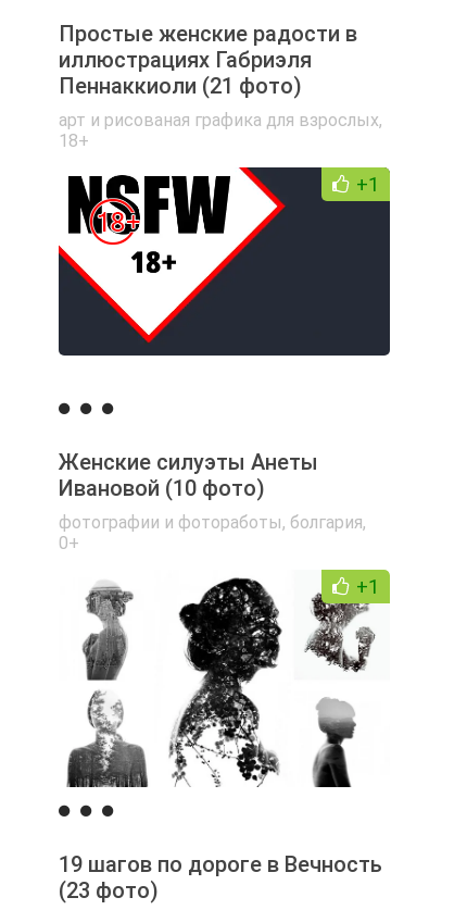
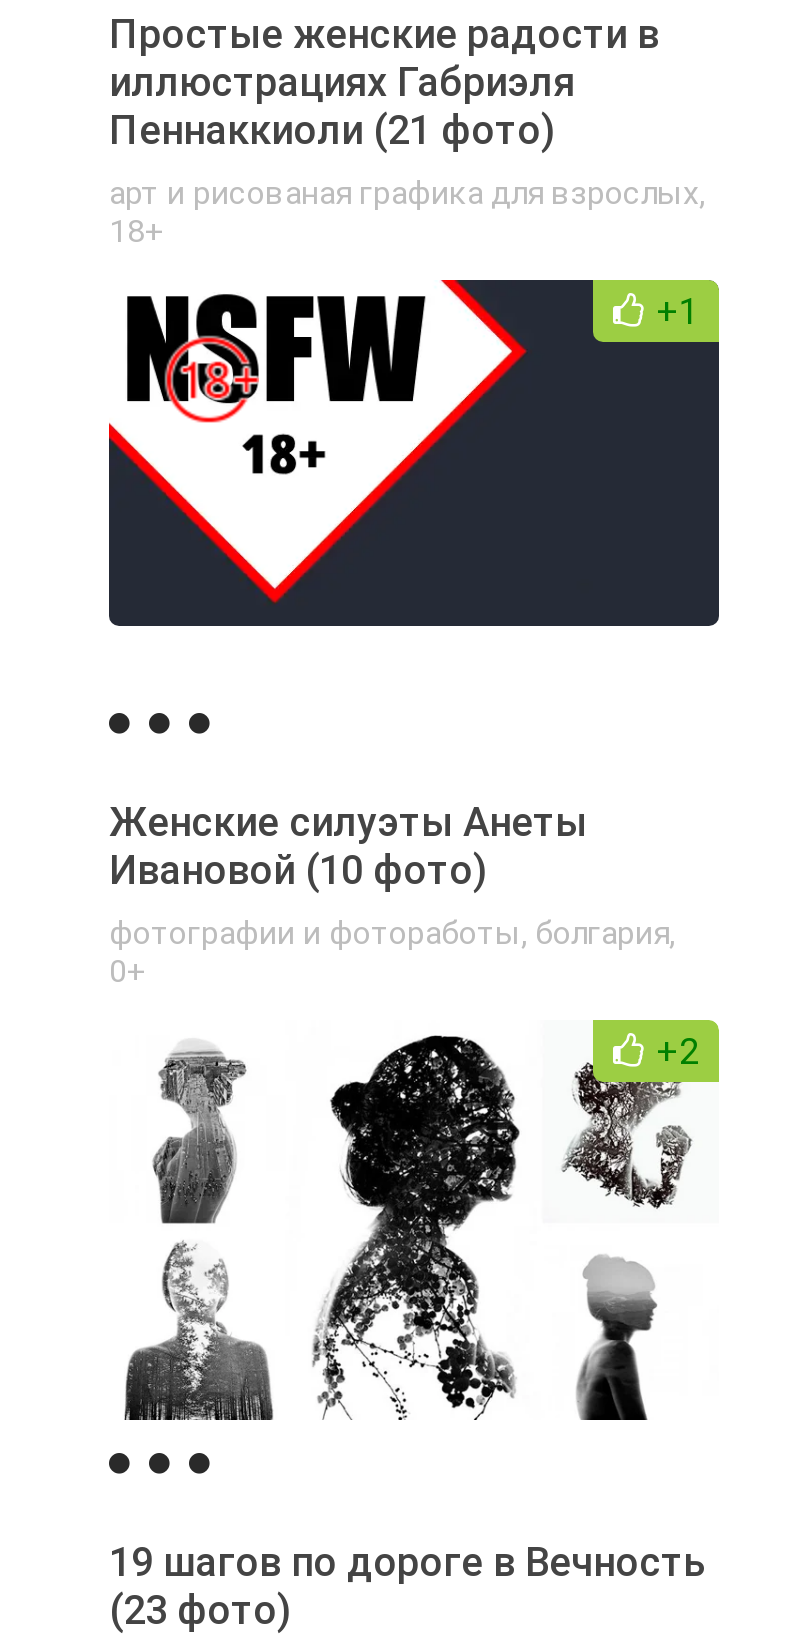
[356,575,379,598] +1 -> [657,1030,699,1072] +2

